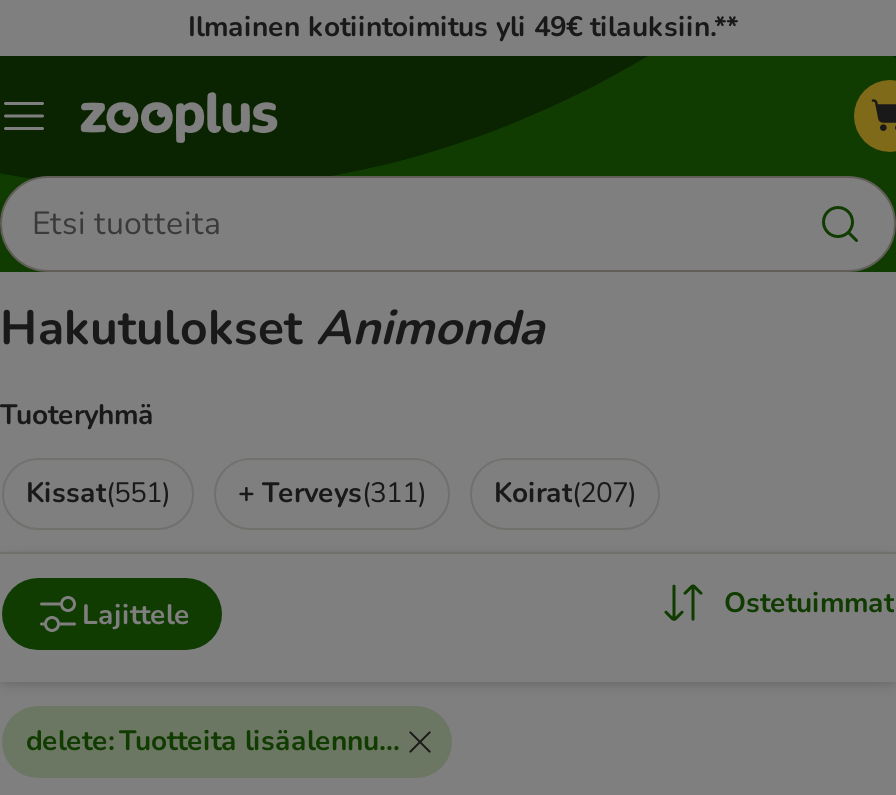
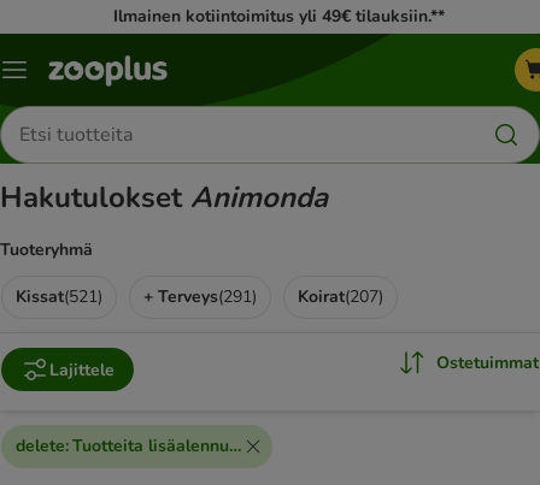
[26,474,170,512] Kissat(551) -> [16,285,102,308] Kissat(521)
[238,474,426,512] + Terveys(311) -> [143,285,257,308] + Terveys(291)

